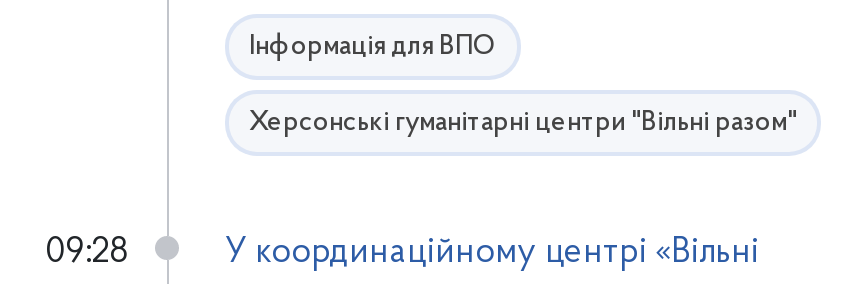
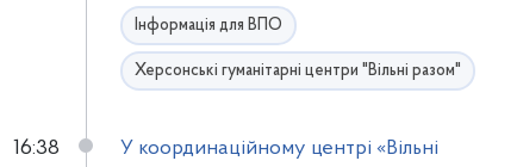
[45,234,129,272] 09:28 -> [13,137,60,160] 16:38

